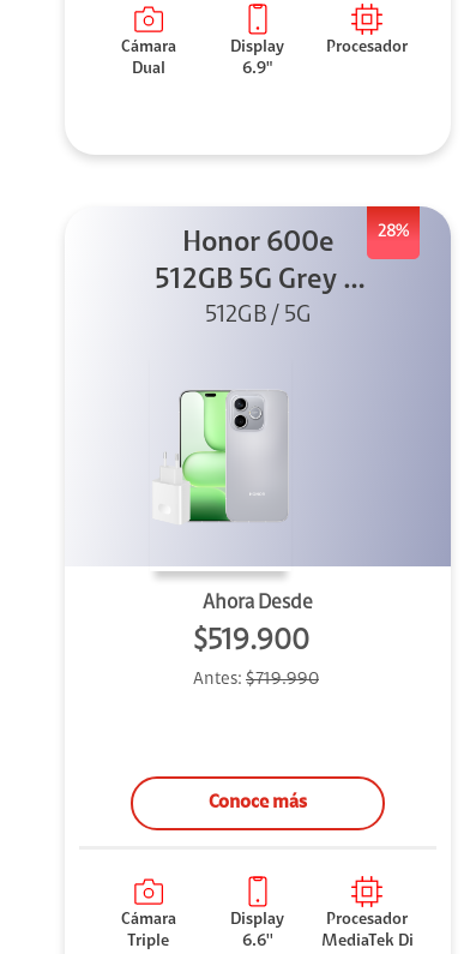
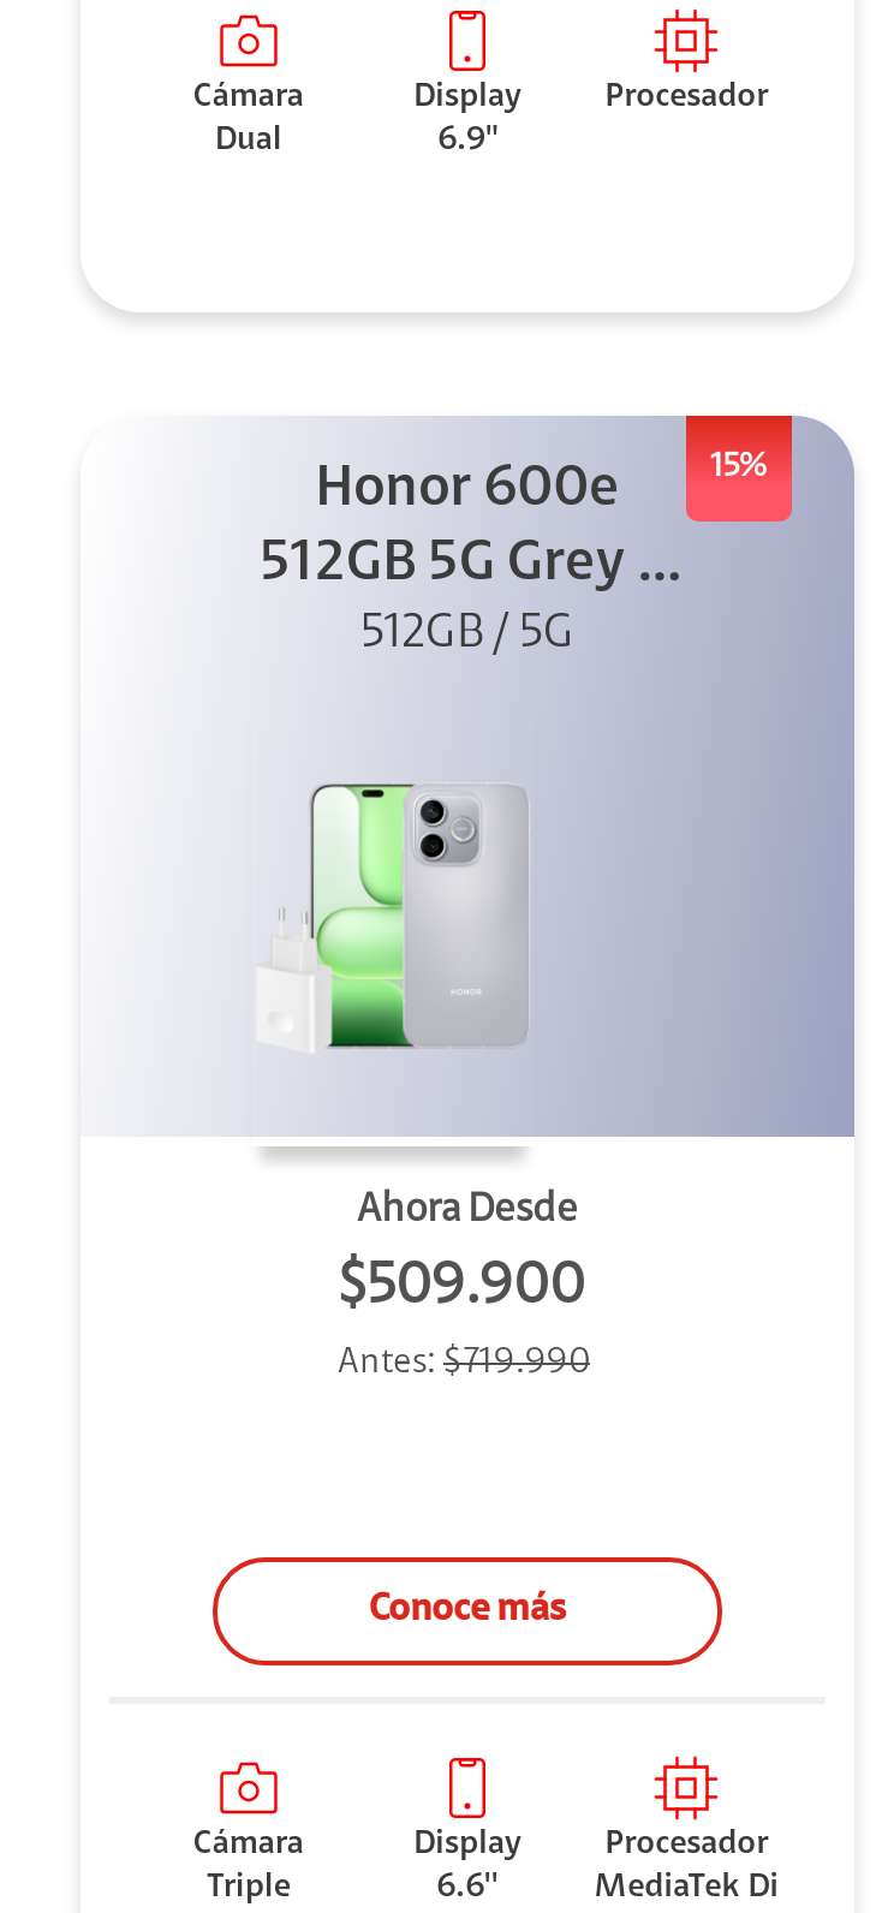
[377,225,409,241] 28% -> [711,452,766,486] 15%
[193,628,309,657] $519.900 -> [338,1260,585,1317] $509.900

